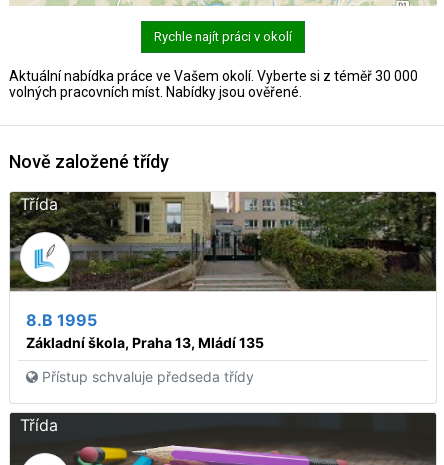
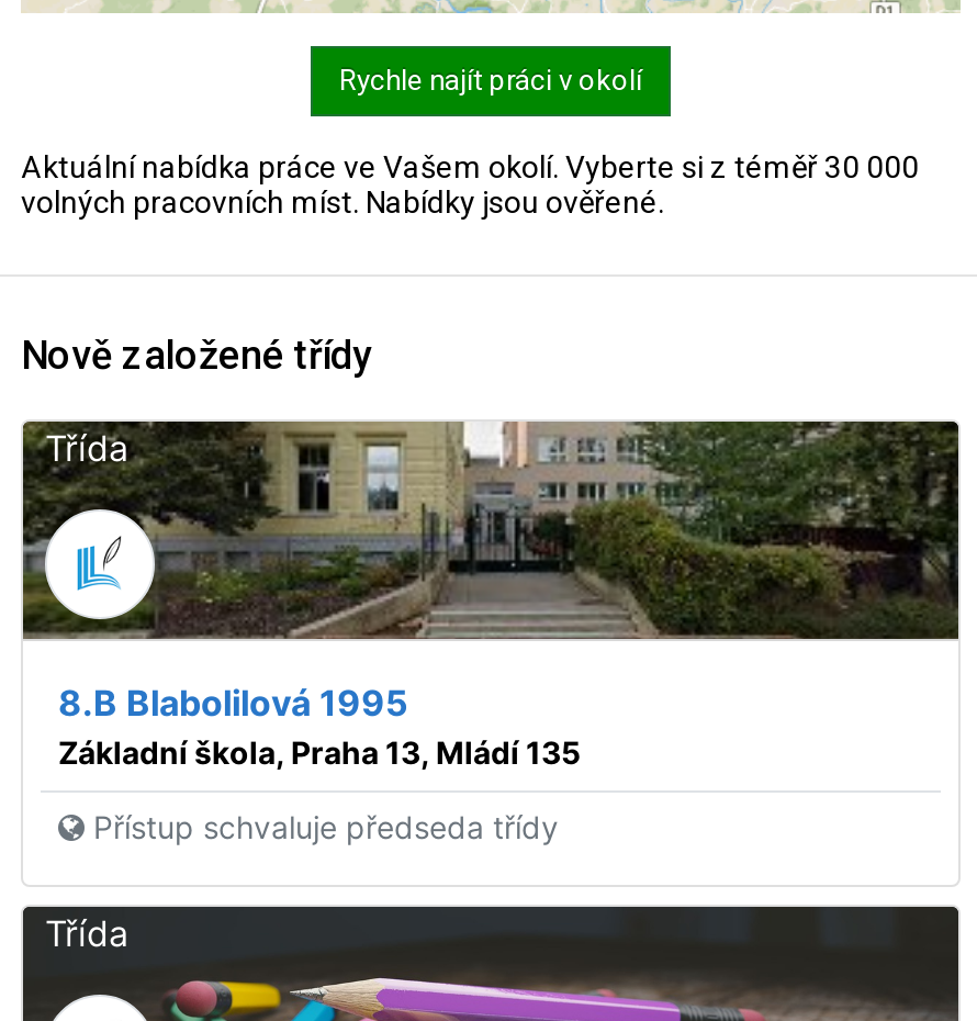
[26,310,97,330] 8.B 1995 -> [58,680,407,724] 8.B Blabolilová 1995

